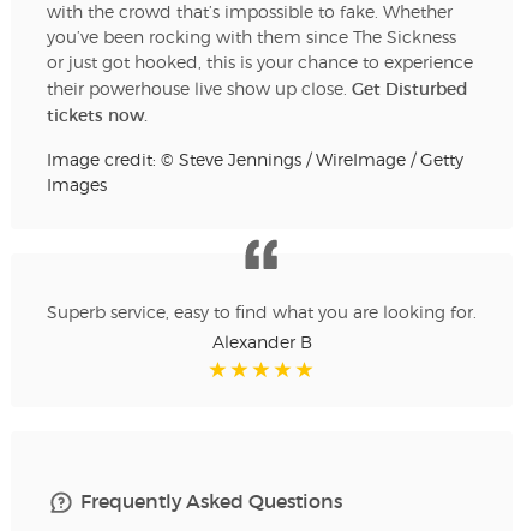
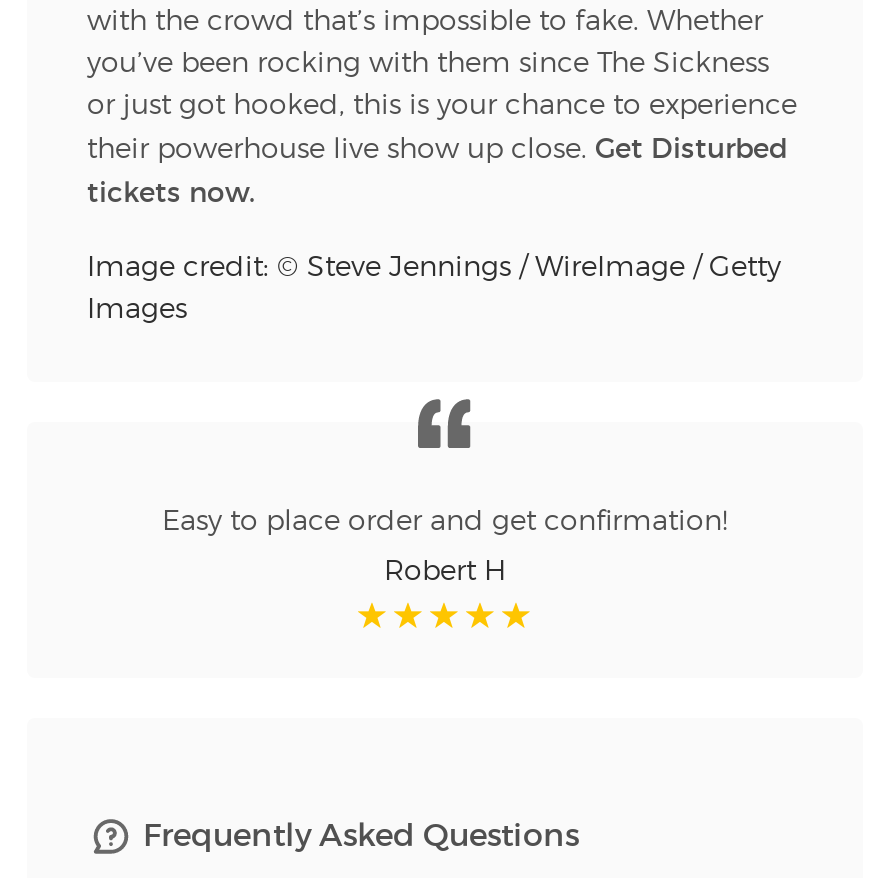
[47,306,477,322] Superb service, easy to find what you are looking for. -> [162,509,728,537] Easy to place order and get confirmation!
[212,336,312,352] Alexander B -> [384,559,506,587] Robert H

